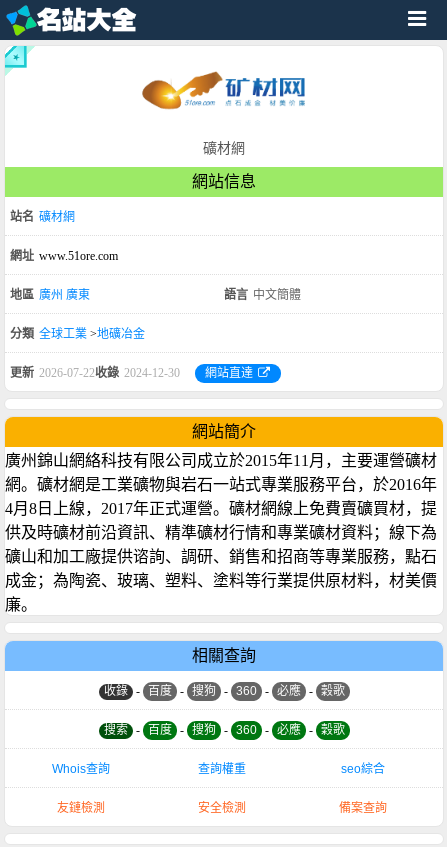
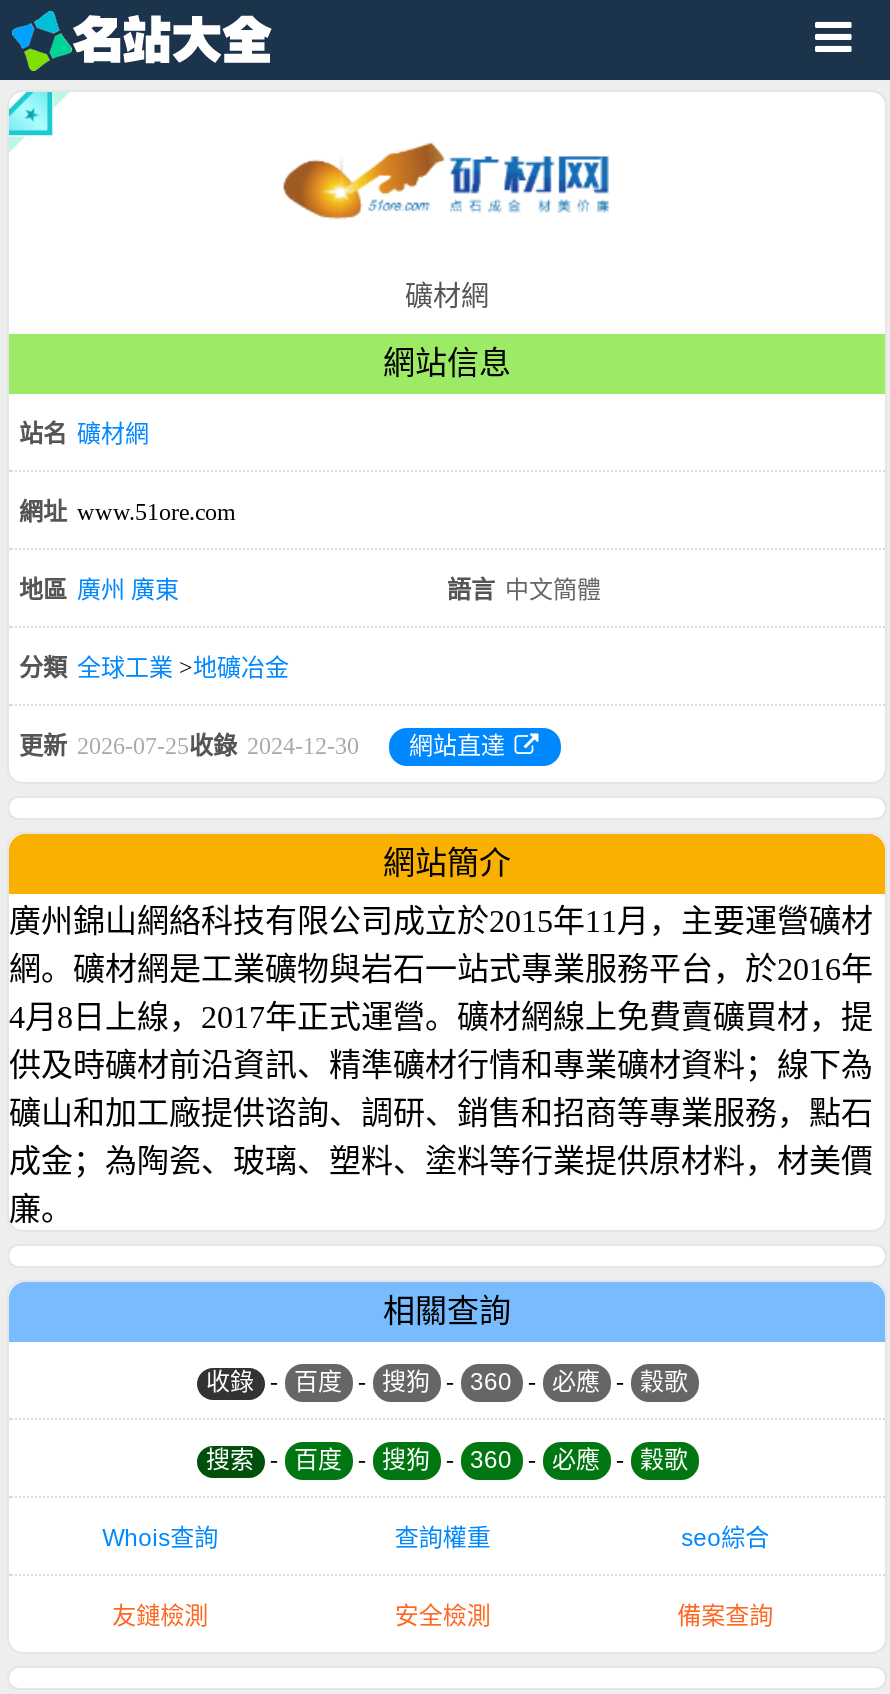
[10,366,256,380] 更新 2026-07-22收錄 2024-12-30 網站直達 -> [19,731,511,759] 更新 2026-07-25收錄 2024-12-30 網站直達

